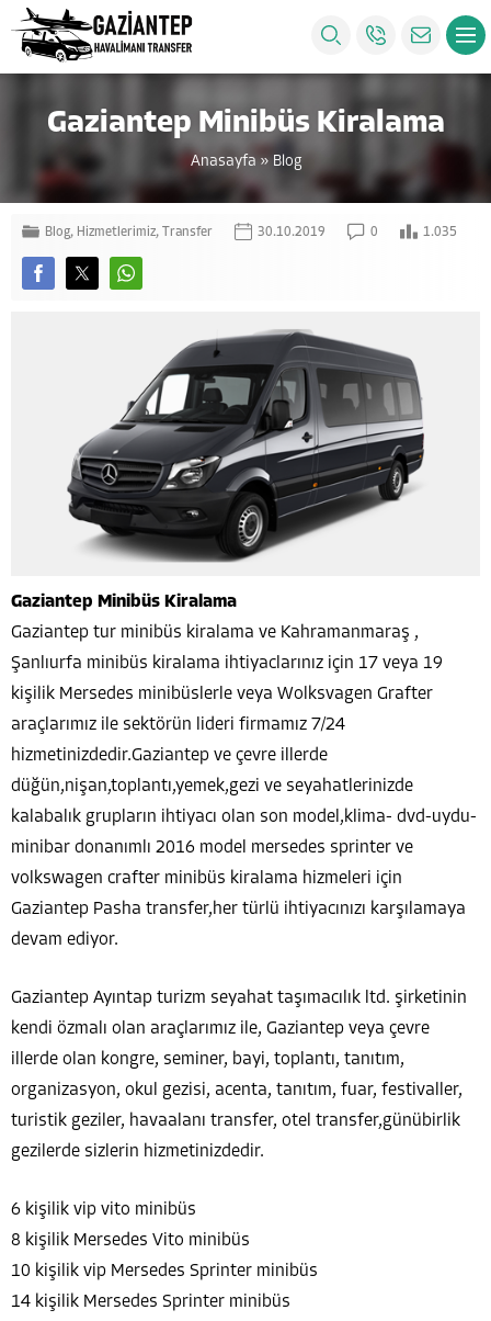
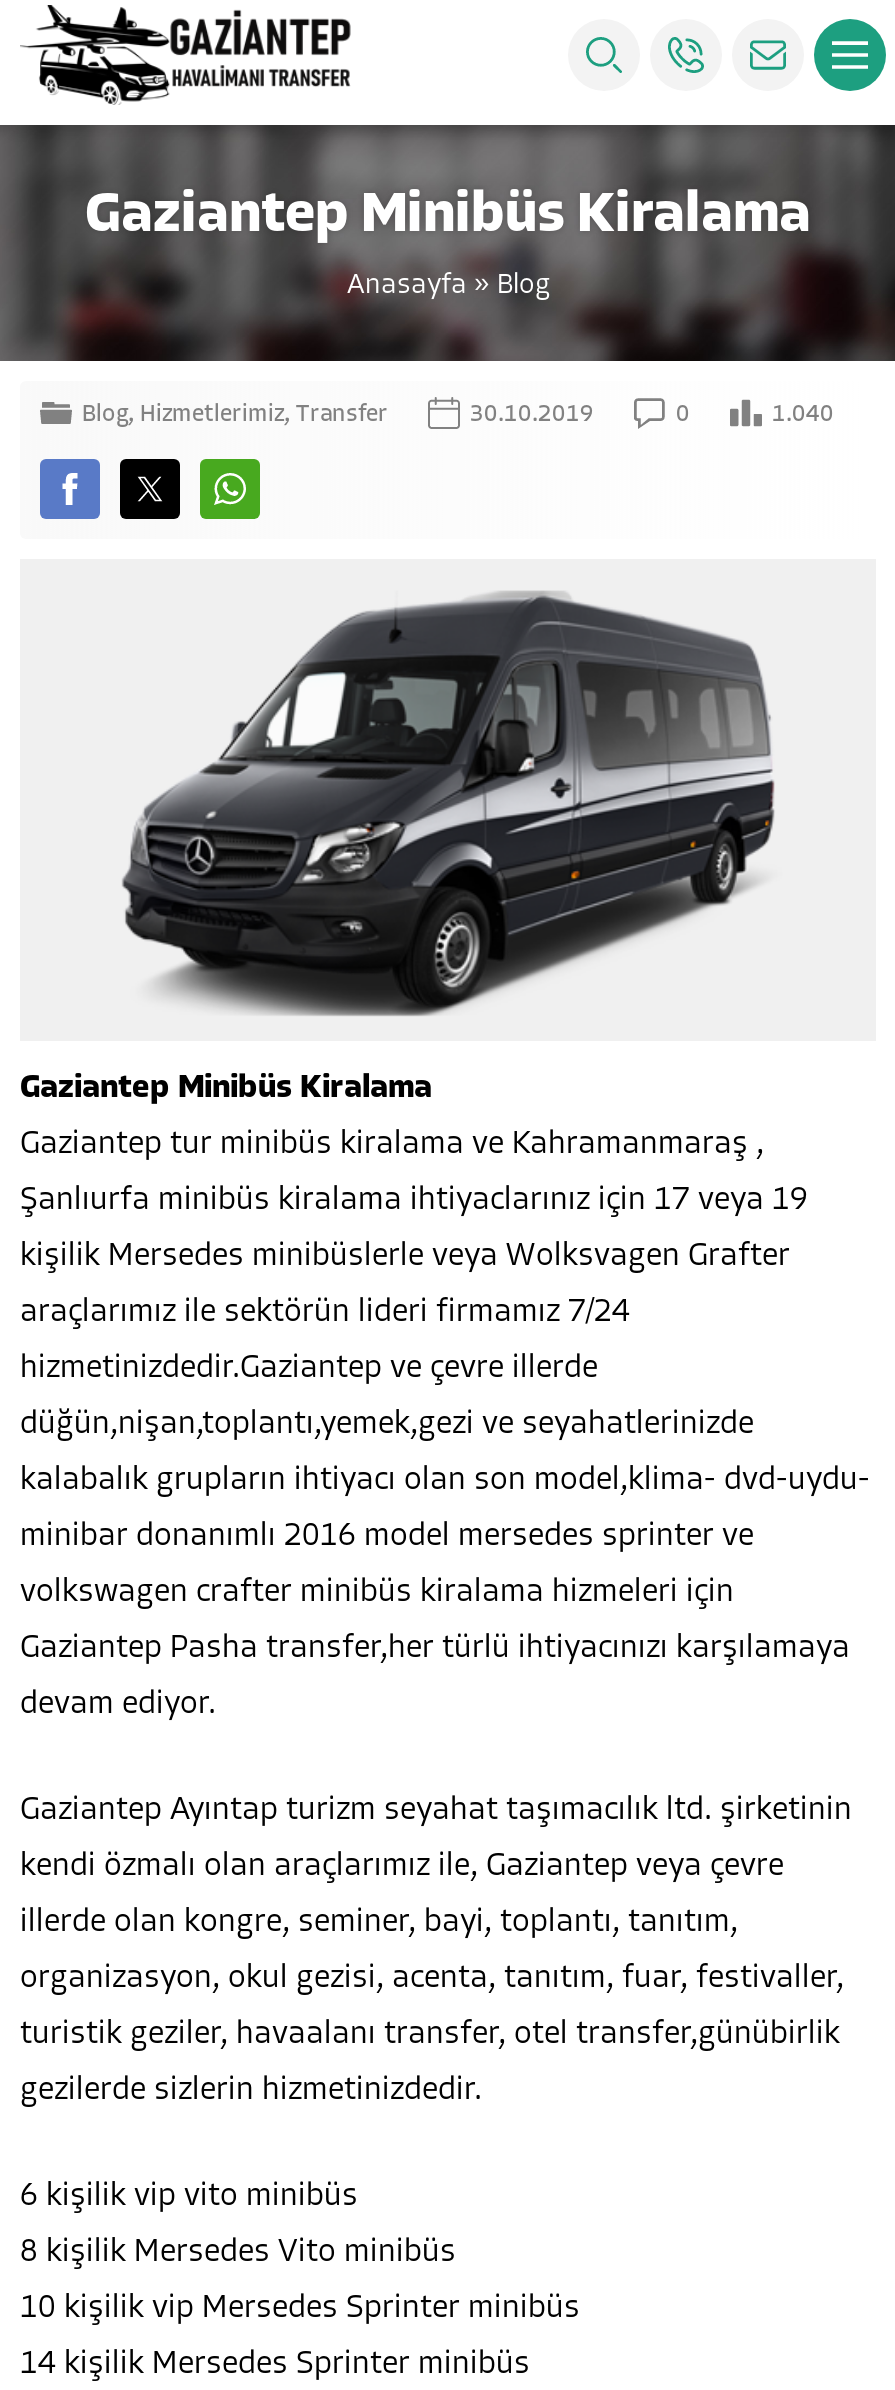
[423,226,457,239] 1.035 -> [772,403,834,427] 1.040

